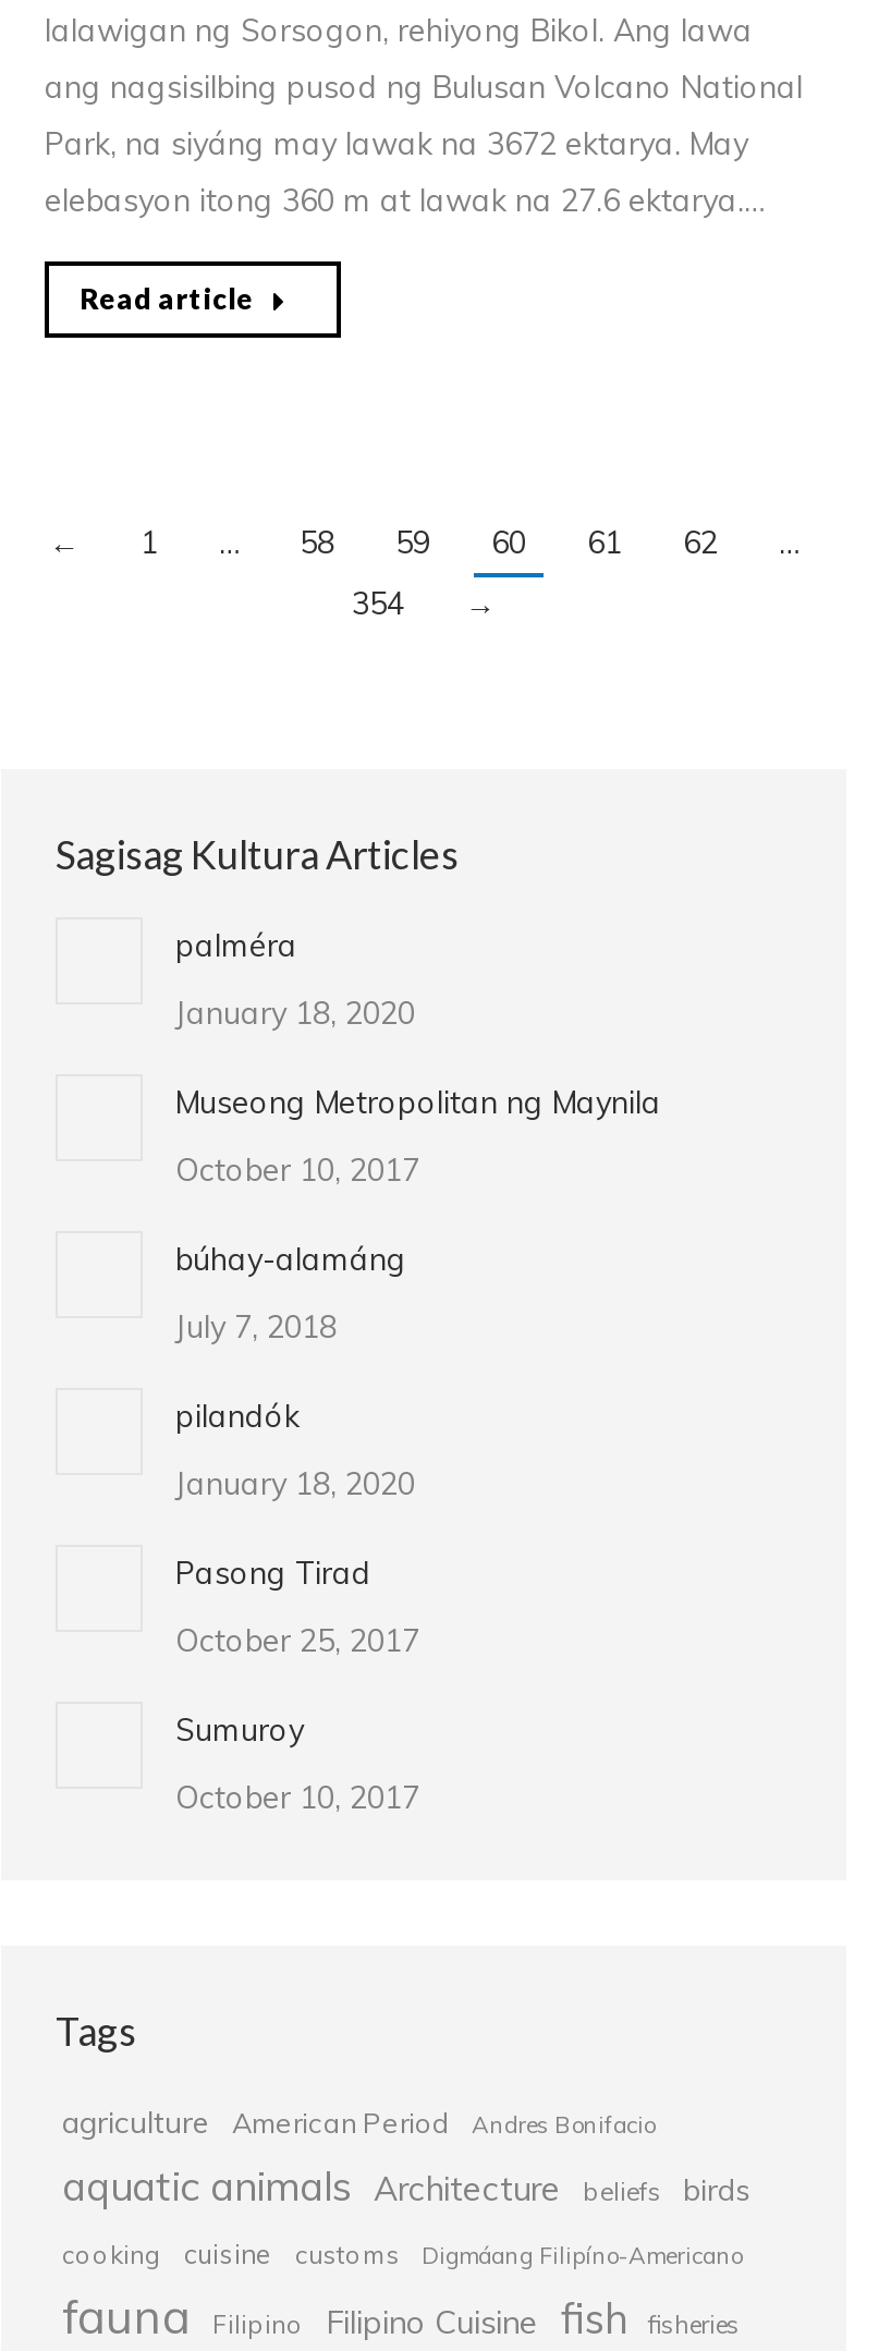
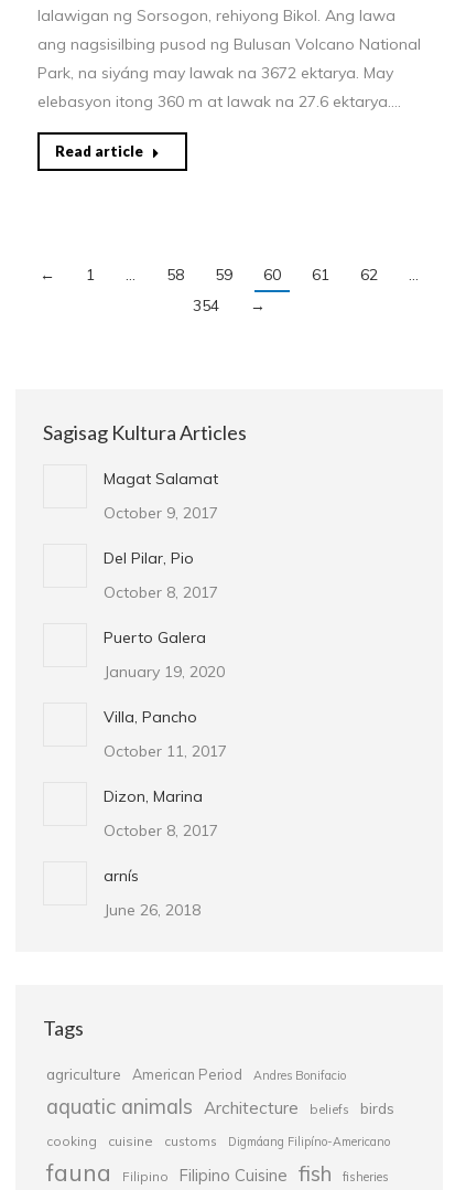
[175,926,297,965] palméra -> [104,469,218,489] Magat Salamat
[175,994,415,1033] January 18, 2020 -> [104,503,218,523] October 9, 2017
[175,1083,661,1122] Museong Metropolitan ng Maynila -> [104,548,194,568] Del Pilar, Pio
[175,1150,419,1190] October 10, 2017 -> [104,582,218,602] October 8, 2017
[175,1240,406,1279] búhay-alamáng -> [104,628,206,647] Puerto Galera
[175,1307,337,1347] July 7, 2018 -> [104,662,225,682] January 19, 2020
[175,1397,300,1436] pilandók -> [104,707,197,727] Villa, Pancho
[175,1464,415,1503] January 18, 2020 -> [104,741,227,761] October 11, 2017
[175,1554,371,1593] Pasong Tirad -> [104,786,203,806] Dizon, Marina
[175,1621,419,1660] October 25, 2017 -> [104,821,218,840] October 8, 2017
[175,1710,304,1750] Sumuroy -> [104,866,139,886] arnís
[175,1778,419,1817] October 10, 2017 -> [104,900,201,920] June 26, 2018

